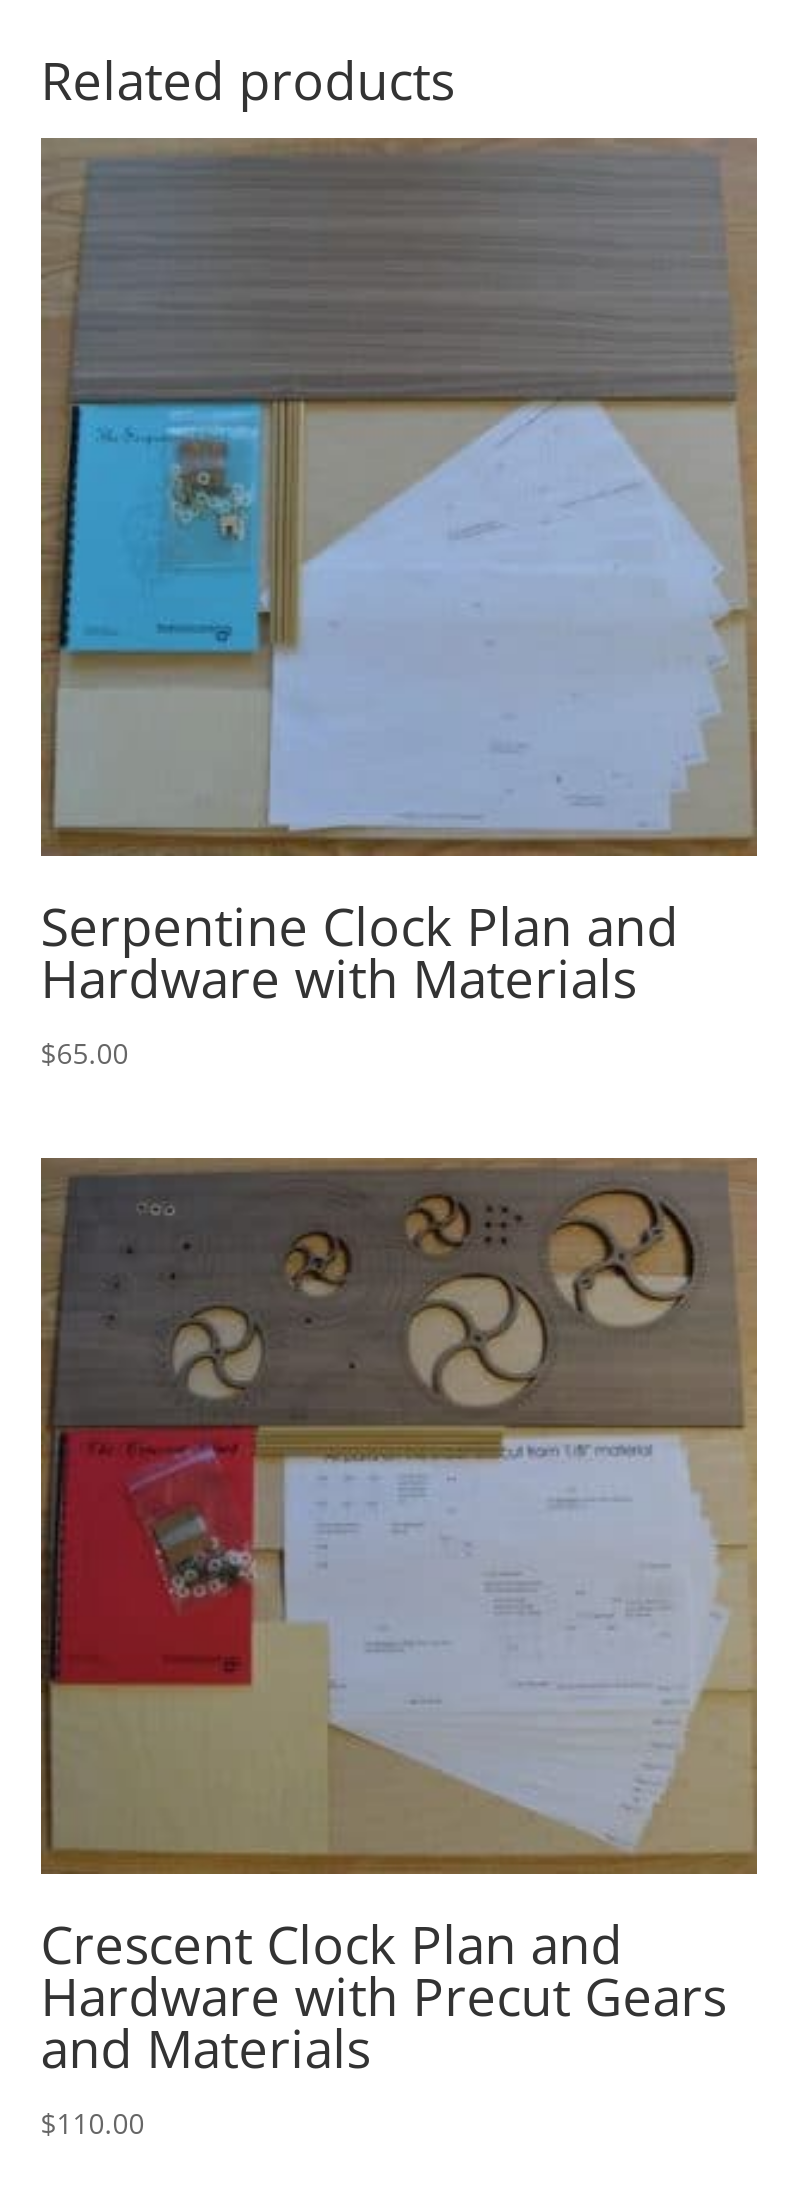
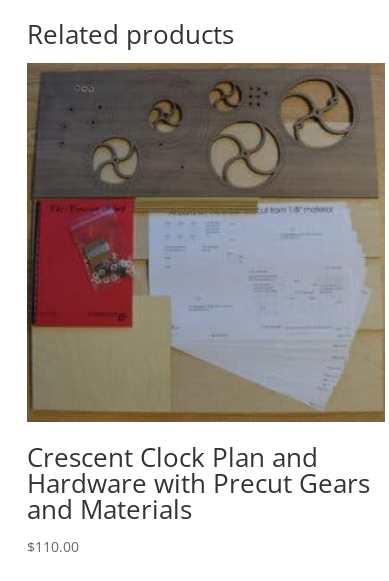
[41,140,753,1072] [image] | Serpentine Clock Plan and | Hardware with Materials | $65.00 -> none

